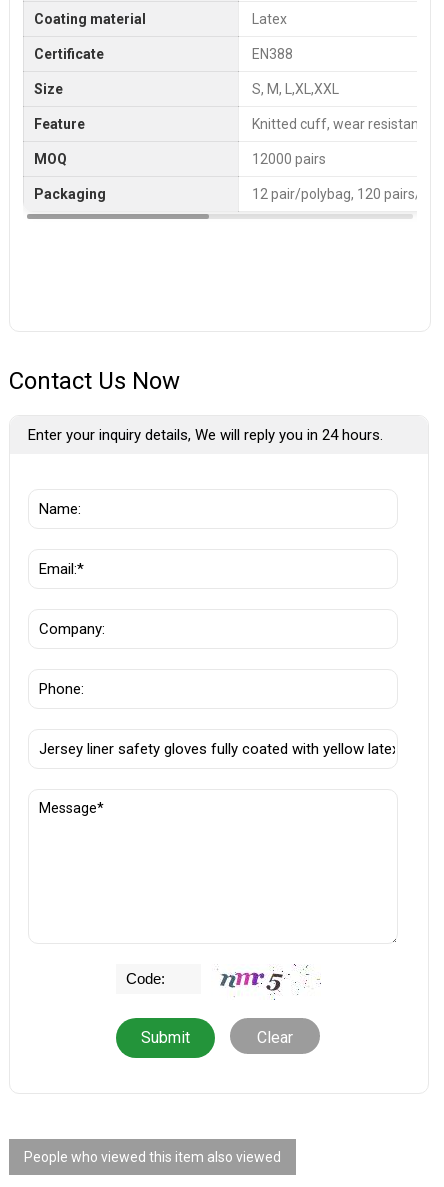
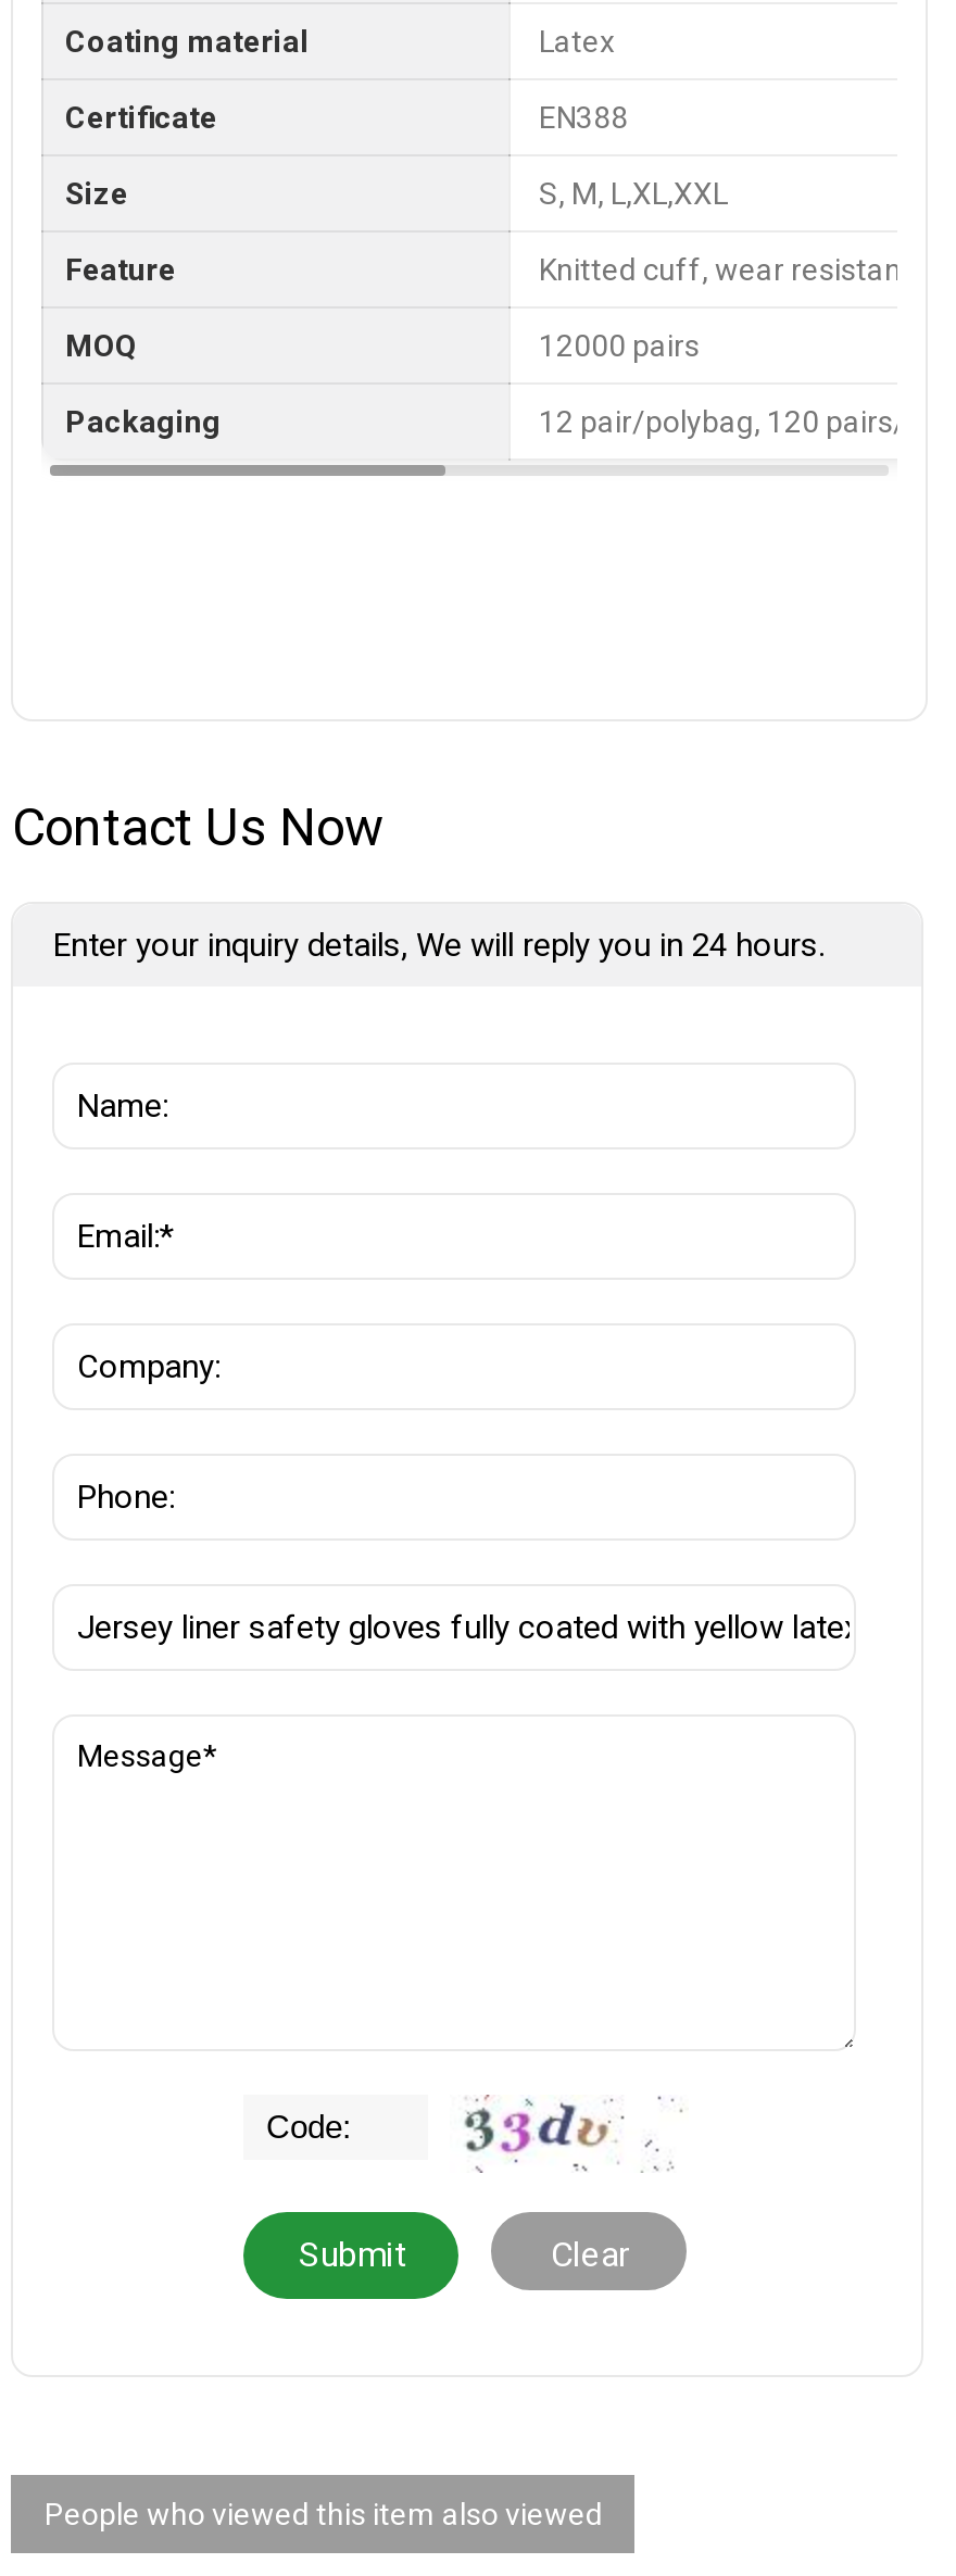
[218,963,321,999] [image] -> [463,2095,617,2173] [image]

